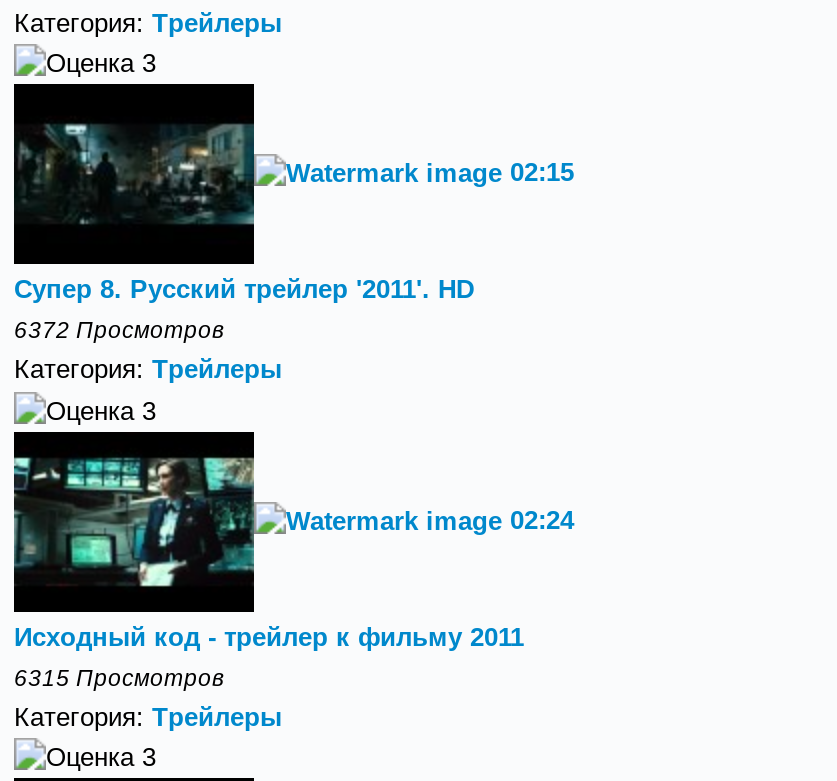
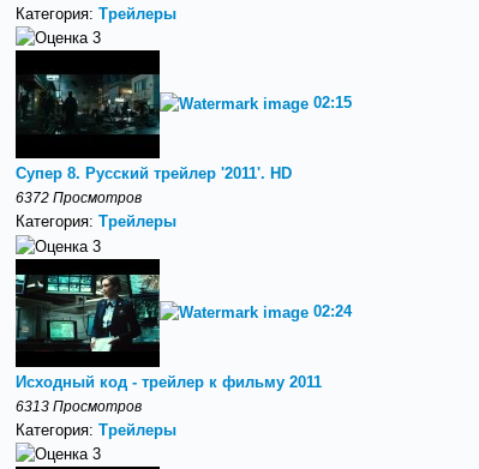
[14,664,224,690] 6315 Просмотров -> [16,398,142,414] 6313 Просмотров

